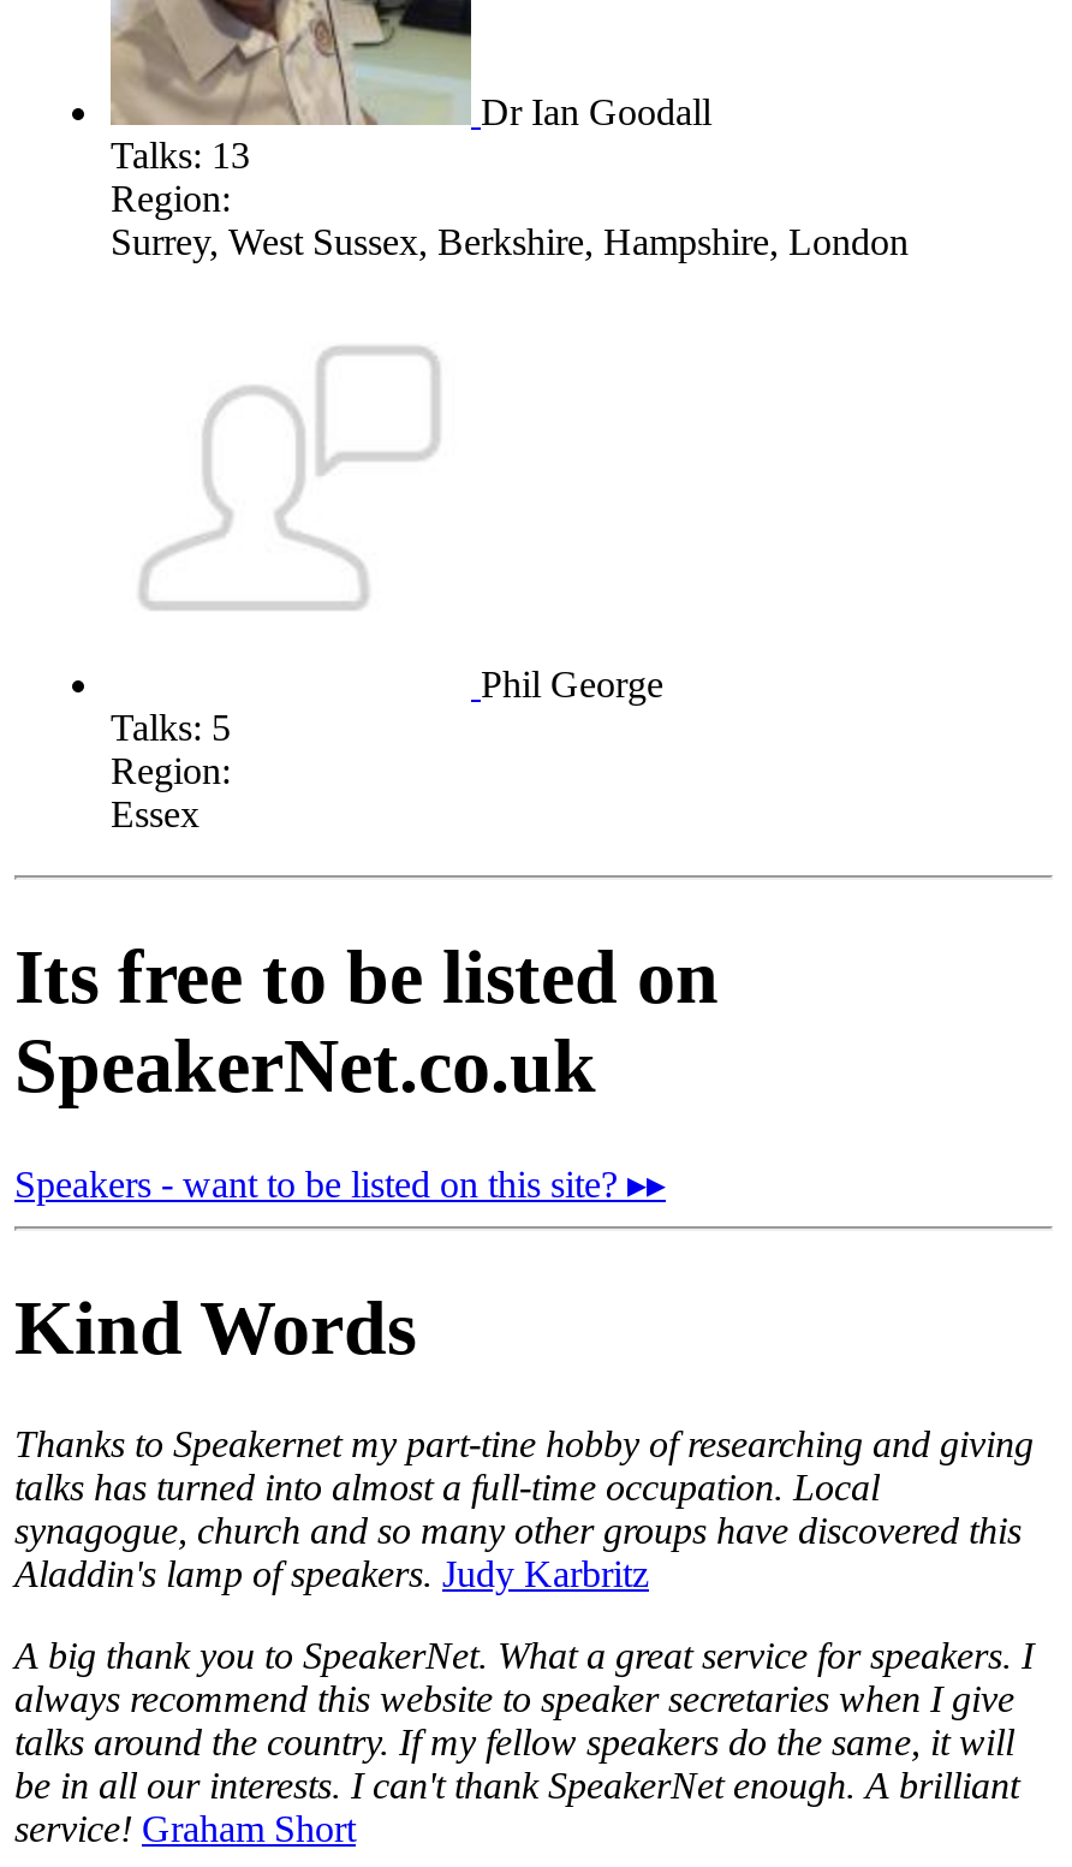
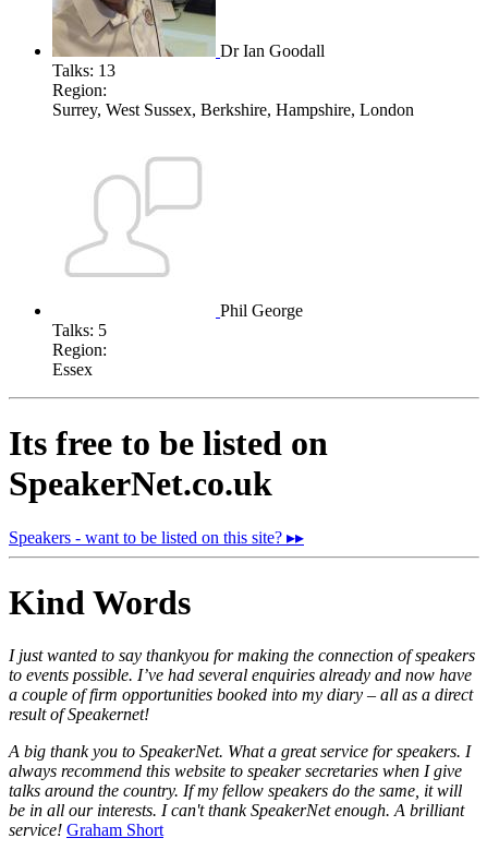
[14,1423,1034,1594] Thanks to Speakernet my part-tine hobby of researching and giving | talks has turned into almost a full-time occupation. Local | synagogue, church and so many other groups have discovered this | Aladdin's lamp of speakers. Judy Karbritz -> [9,646,475,723] I just wanted to say thankyou for making the connection of speakers | to events possible. I’ve had several enquiries already and now have | a couple of firm opportunities booked into my diary – all as a direct | result of Speakernet!

